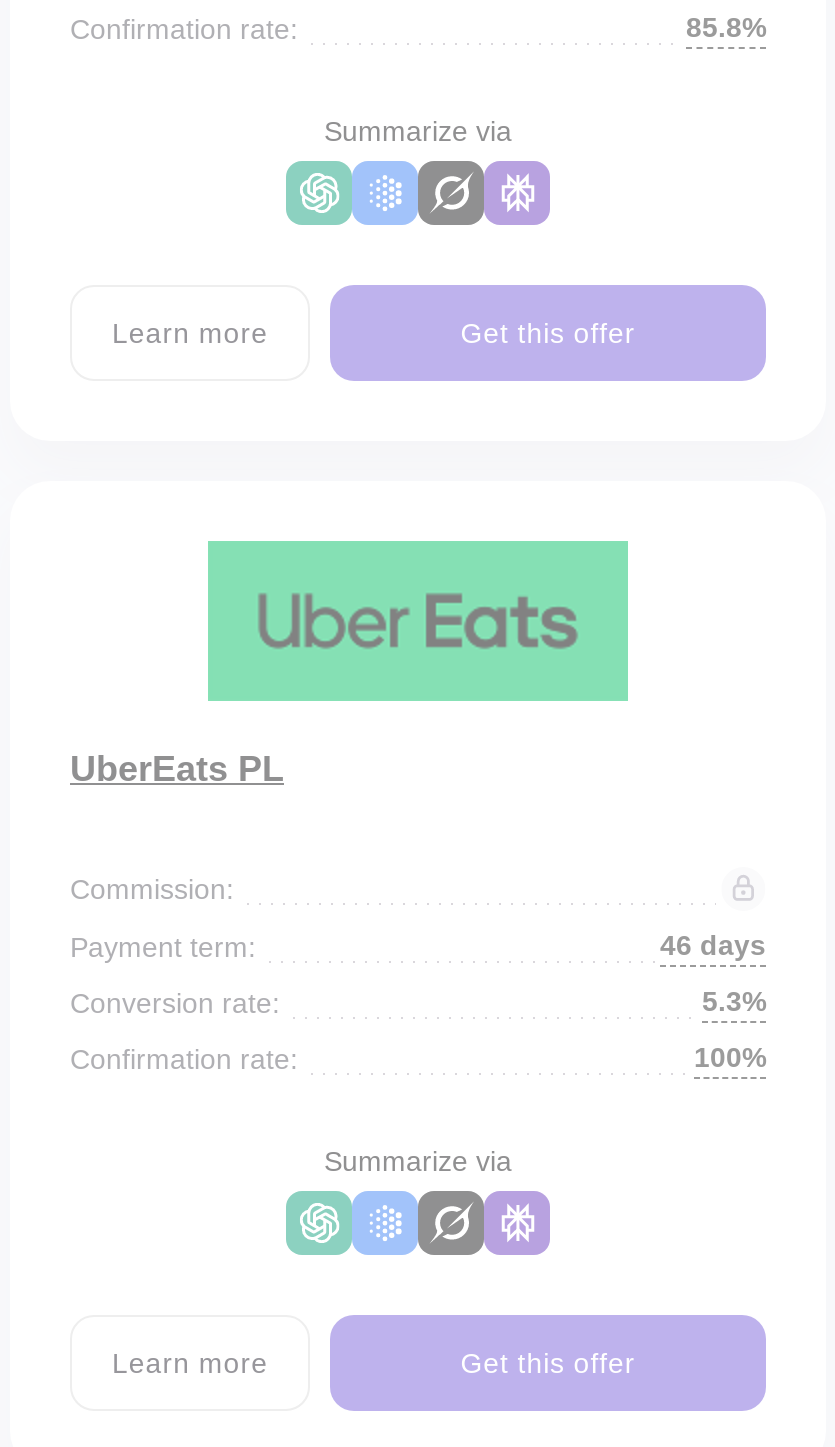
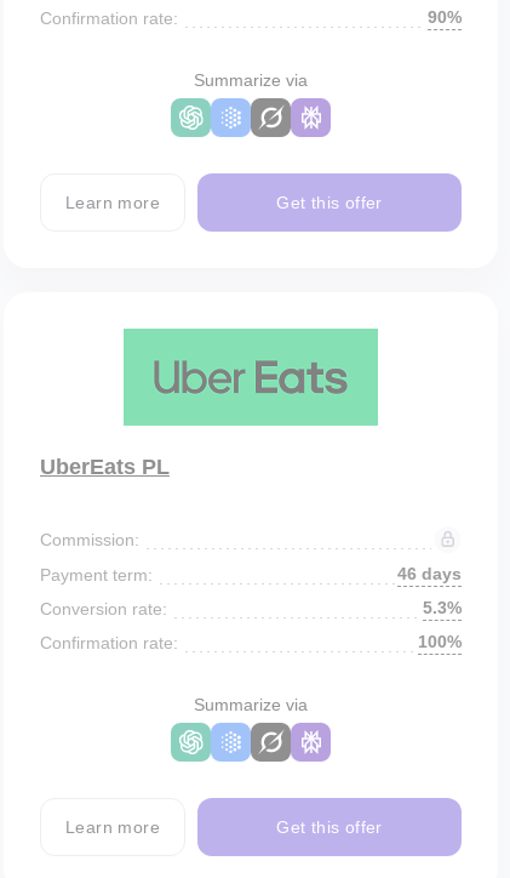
[686,11,766,43] 85.8% -> [428,7,462,27] 90%

